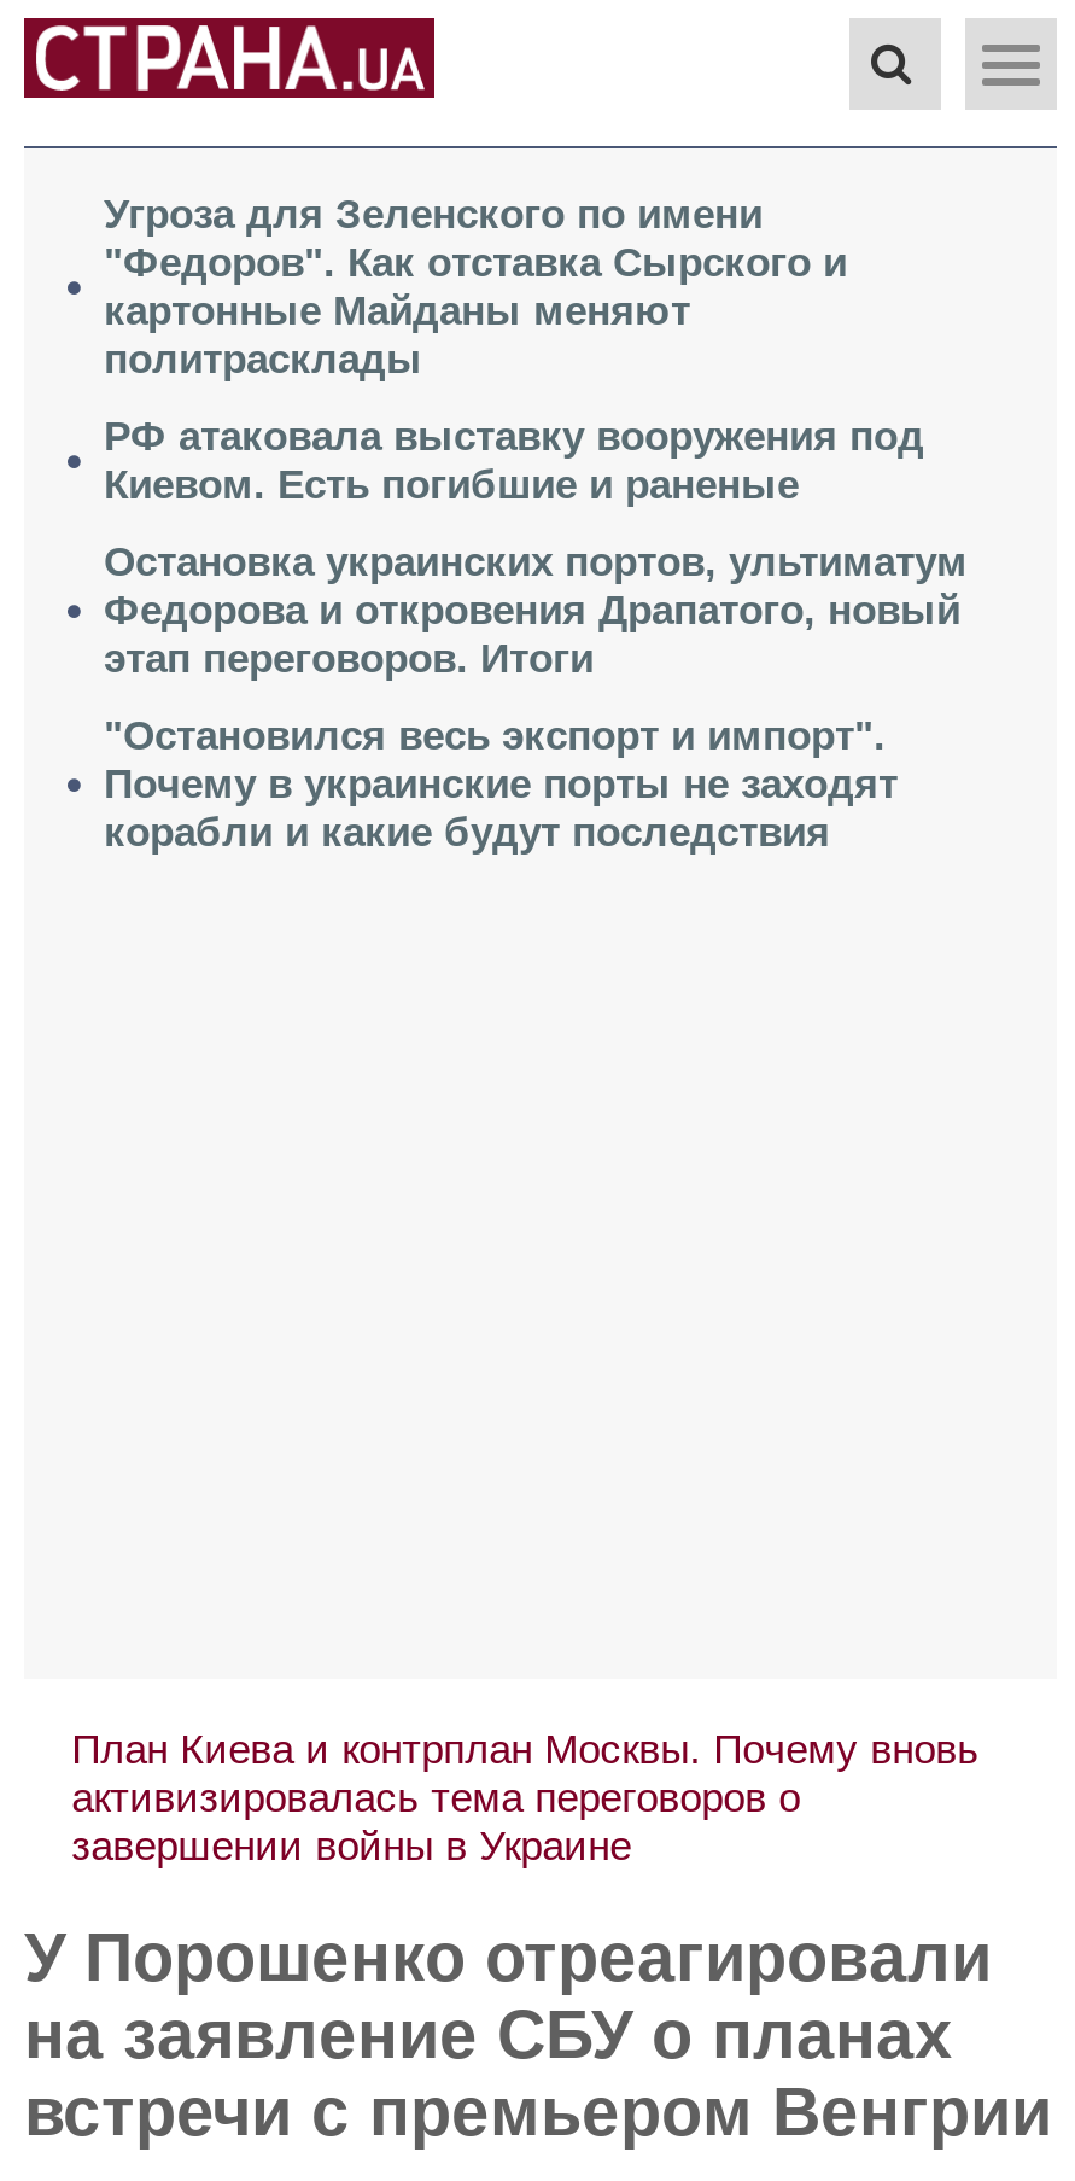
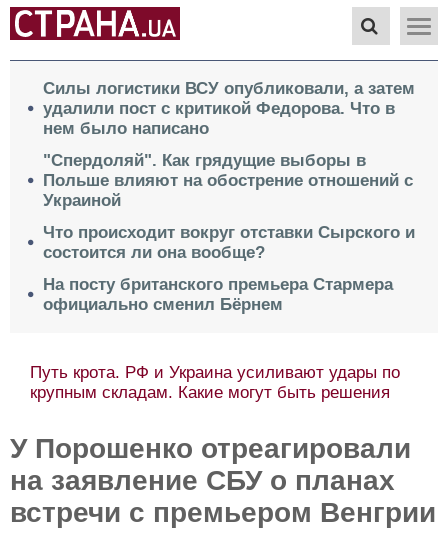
[104,192,847,383] Угроза для Зеленского по имени | "Федоров". Как отставка Сырского и | картонные Майданы меняют | политрасклады -> [43,79,415,138] Силы логистики ВСУ опубликовали, а затем | удалили пост с критикой Федорова. Что в | нем было написано
[104,414,924,508] РФ атаковала выставку вооружения под | Киевом. Есть погибшие и раненые -> [43,151,413,210] "Спердоляй". Как грядущие выборы в | Польше влияют на обострение отношений с | Украиной
[104,540,968,682] Остановка украинских портов, ультиматум | Федорова и откровения Драпатого, новый | этап переговоров. Итоги -> [43,223,415,262] Что происходит вокруг отставки Сырского и | состоится ли она вообще?
[104,713,898,856] "Остановился весь экспорт и импорт". | Почему в украинские порты не заходят | корабли и какие будут последствия -> [43,275,393,314] На посту британского премьера Стармера | официально сменил Бёрнем
[71,1727,979,1870] План Киева и контрплан Москвы. Почему вновь | активизировалась тема переговоров о | завершении войны в Украине -> [30,363,400,402] Путь крота. РФ и Украина усиливают удары по | крупным складам. Какие могут быть решения

